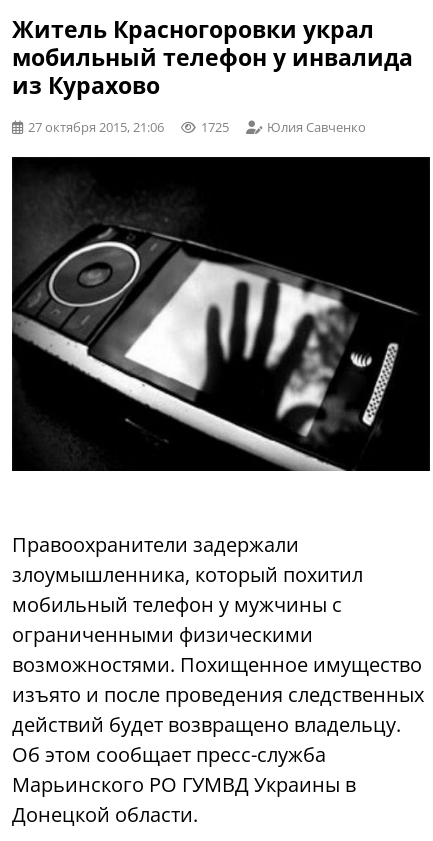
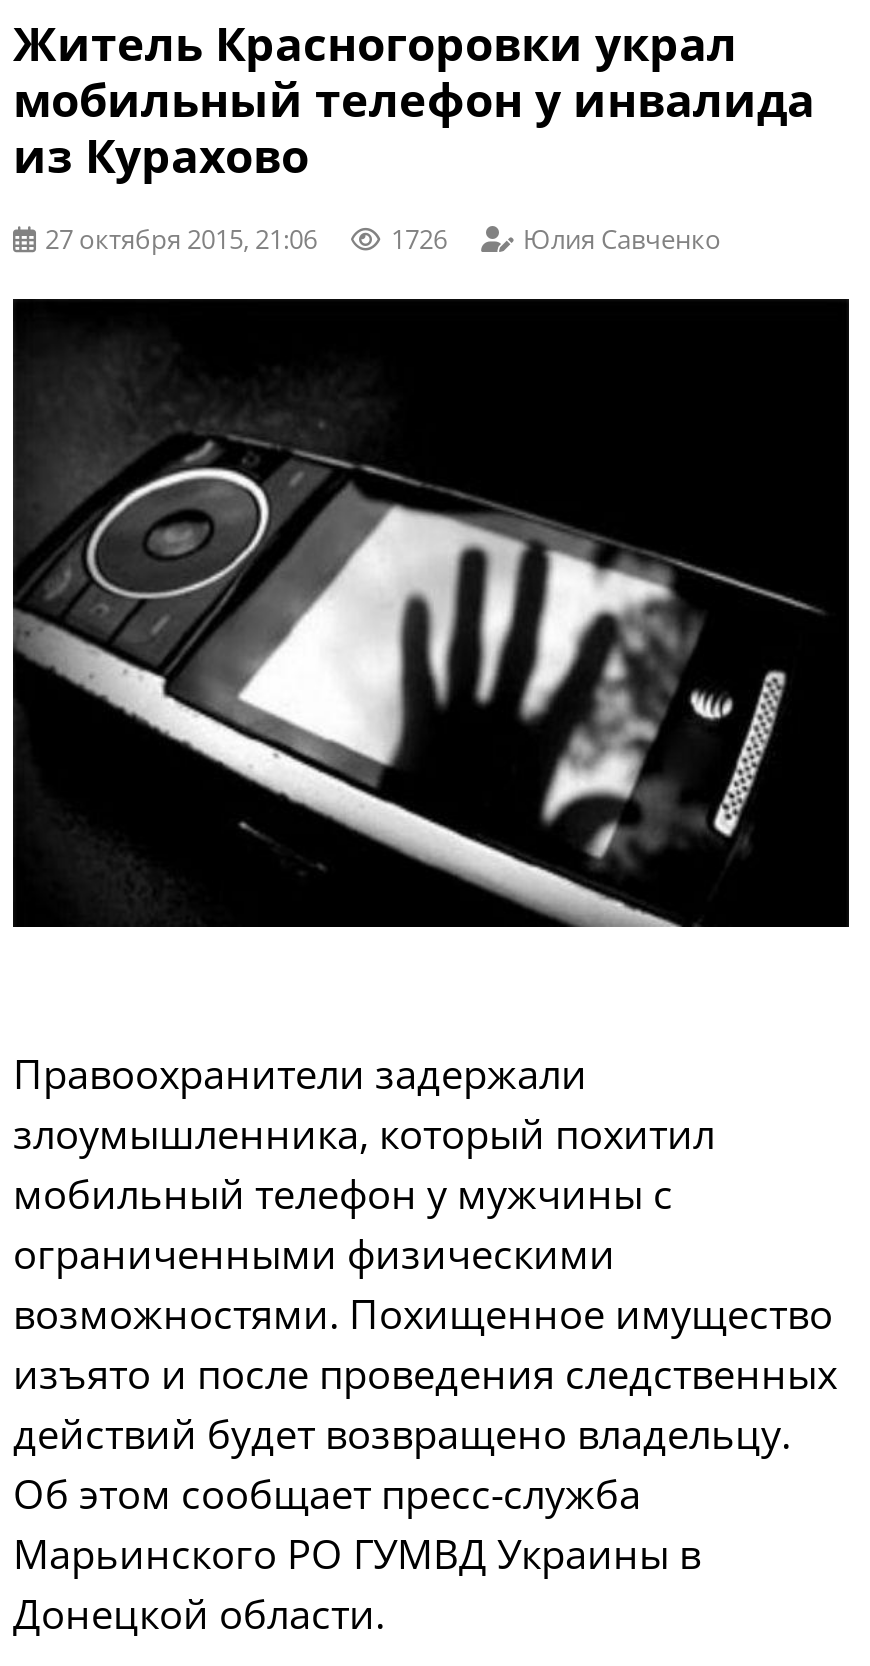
[201,118,229,136] 1725 -> [391,221,447,257] 1726

